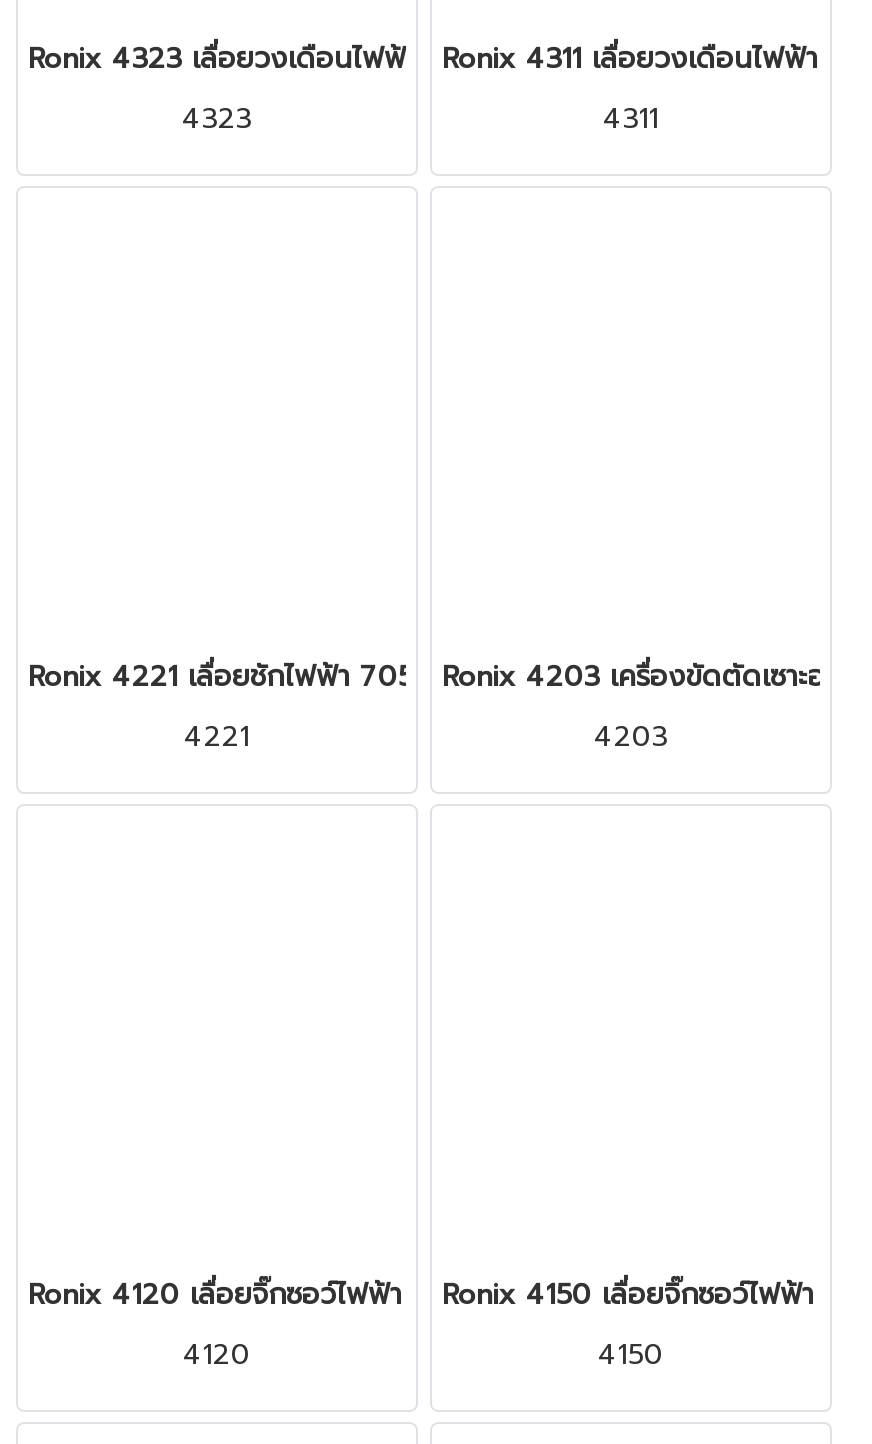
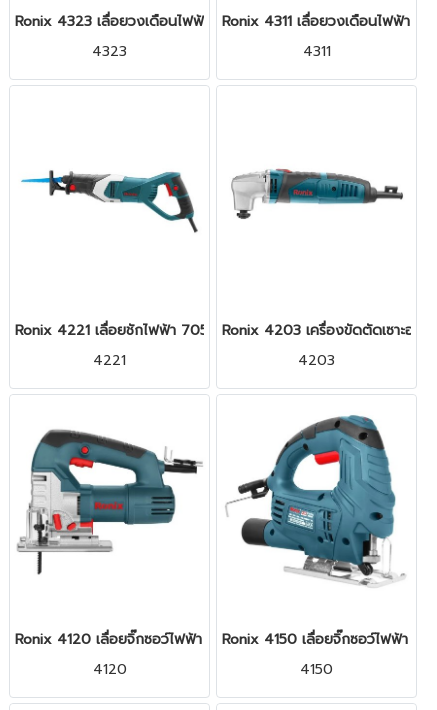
none -> [21,169,199,233] [image]
none -> [231,168,404,220] [image]
none -> [16,429,203,575] [image]
none -> [225,414,406,587] [image]

